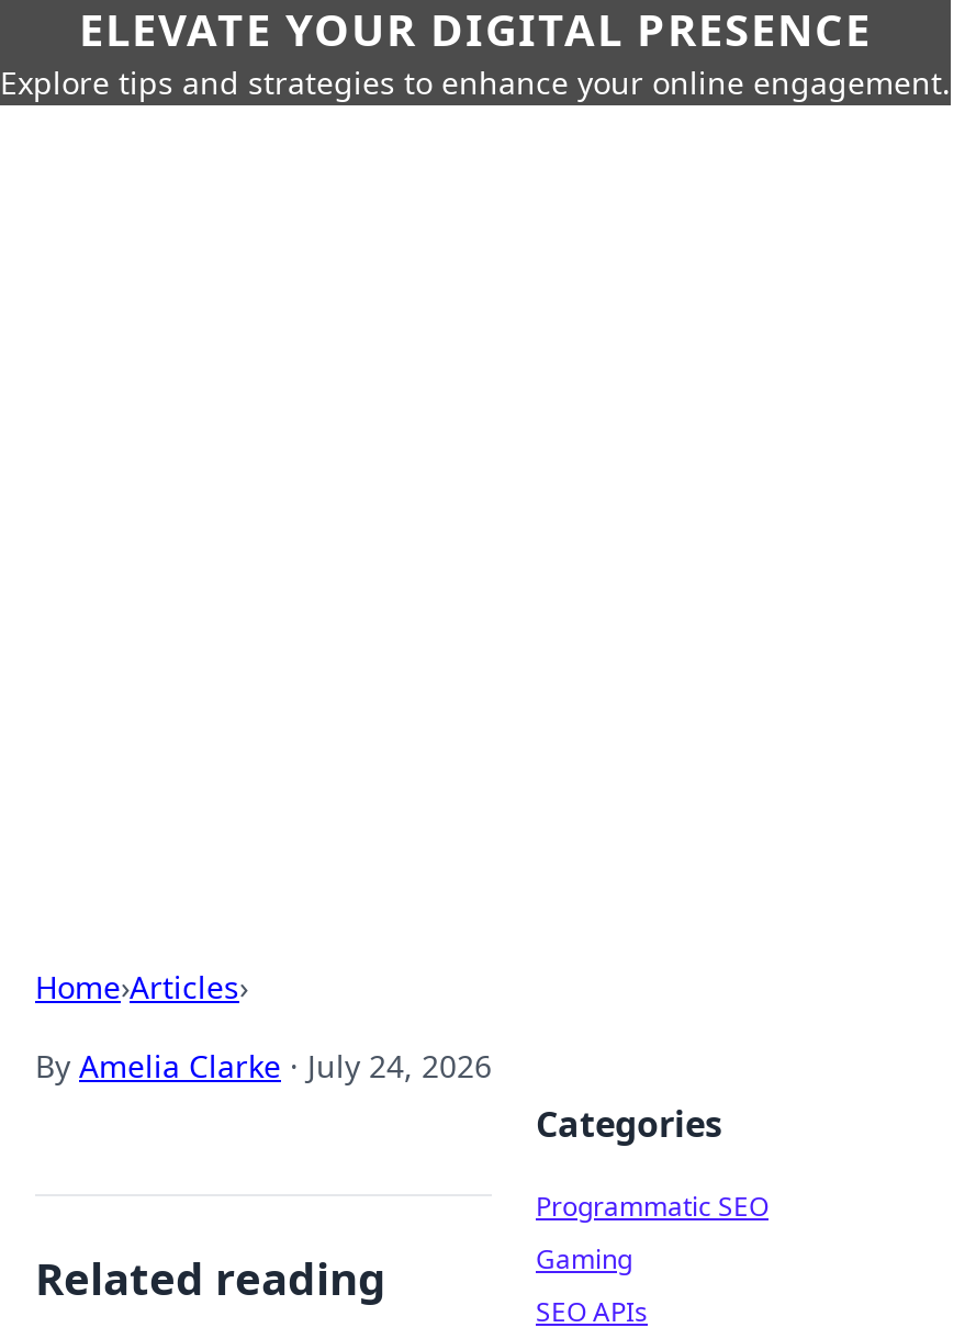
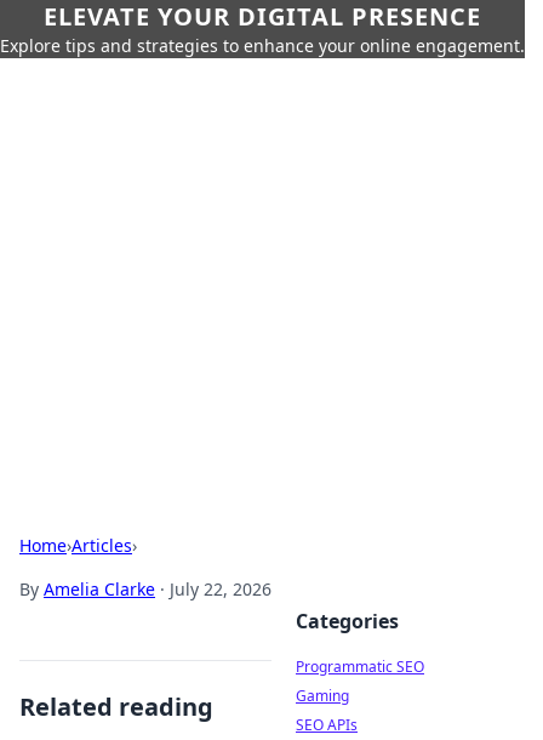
[35,1045,492,1087] By Amelia Clarke · July 24, 2026 -> [19,577,271,600] By Amelia Clarke · July 22, 2026

